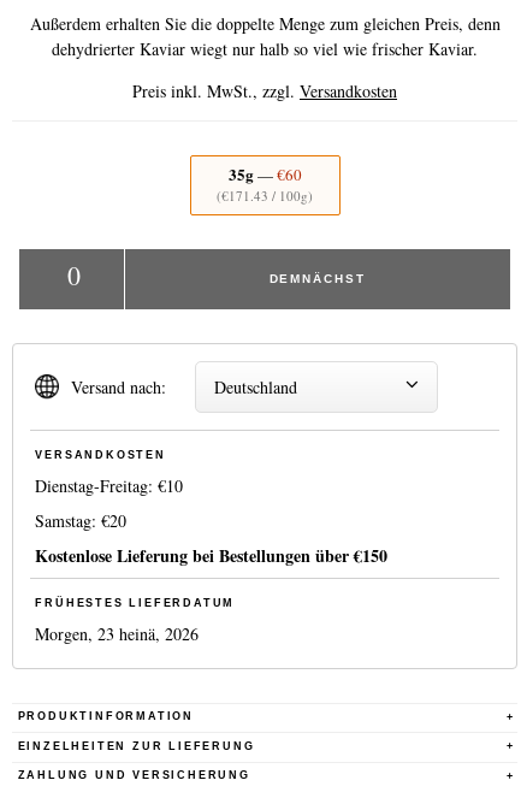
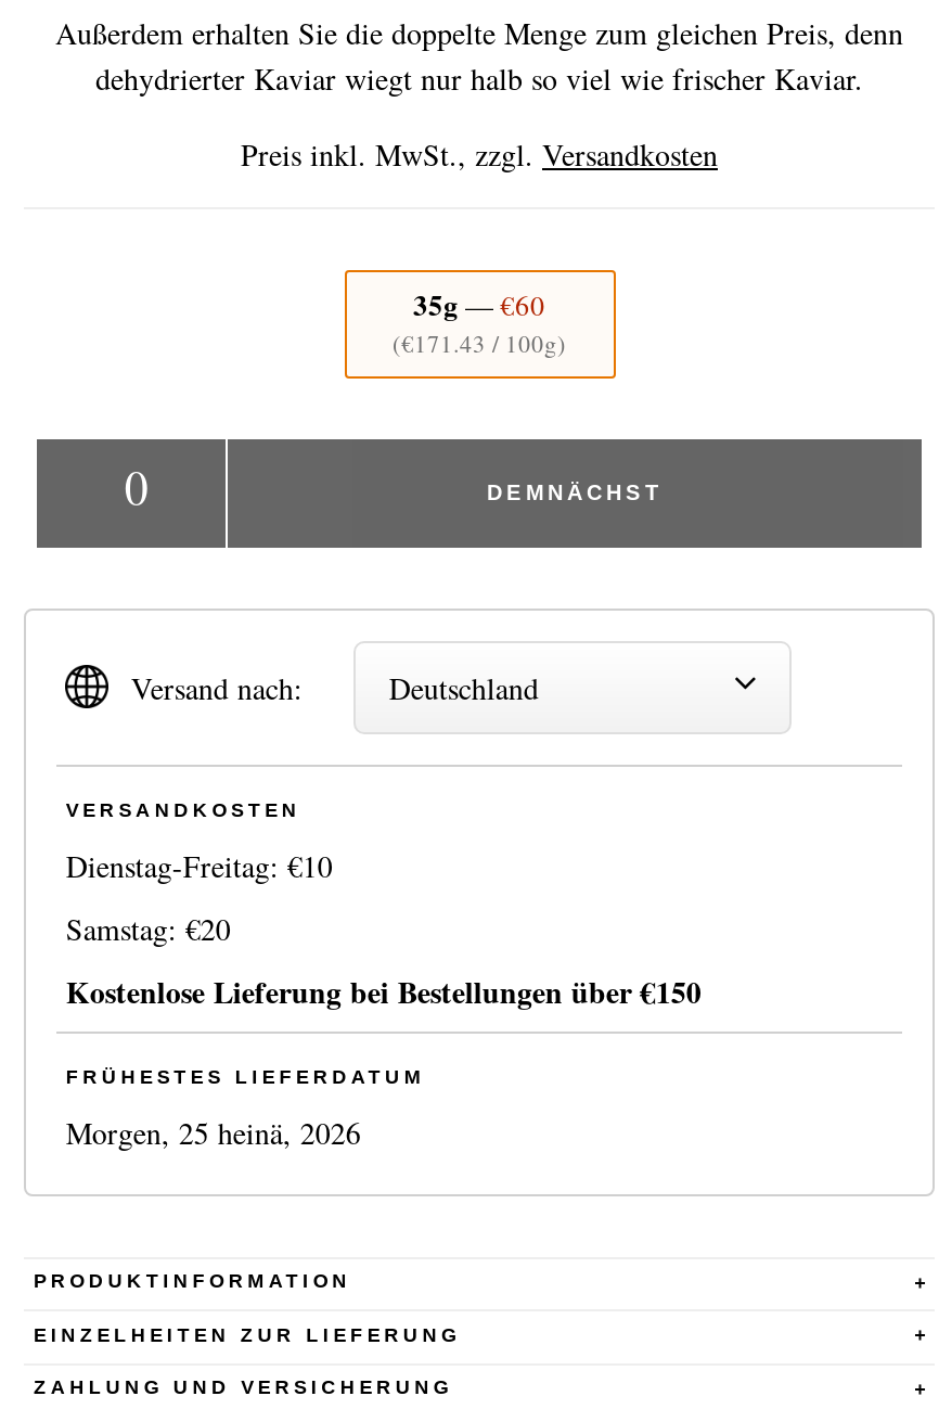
[35,622,199,645] Morgen, 23 heinä, 2026 -> [66,1112,361,1153] Morgen, 25 heinä, 2026

